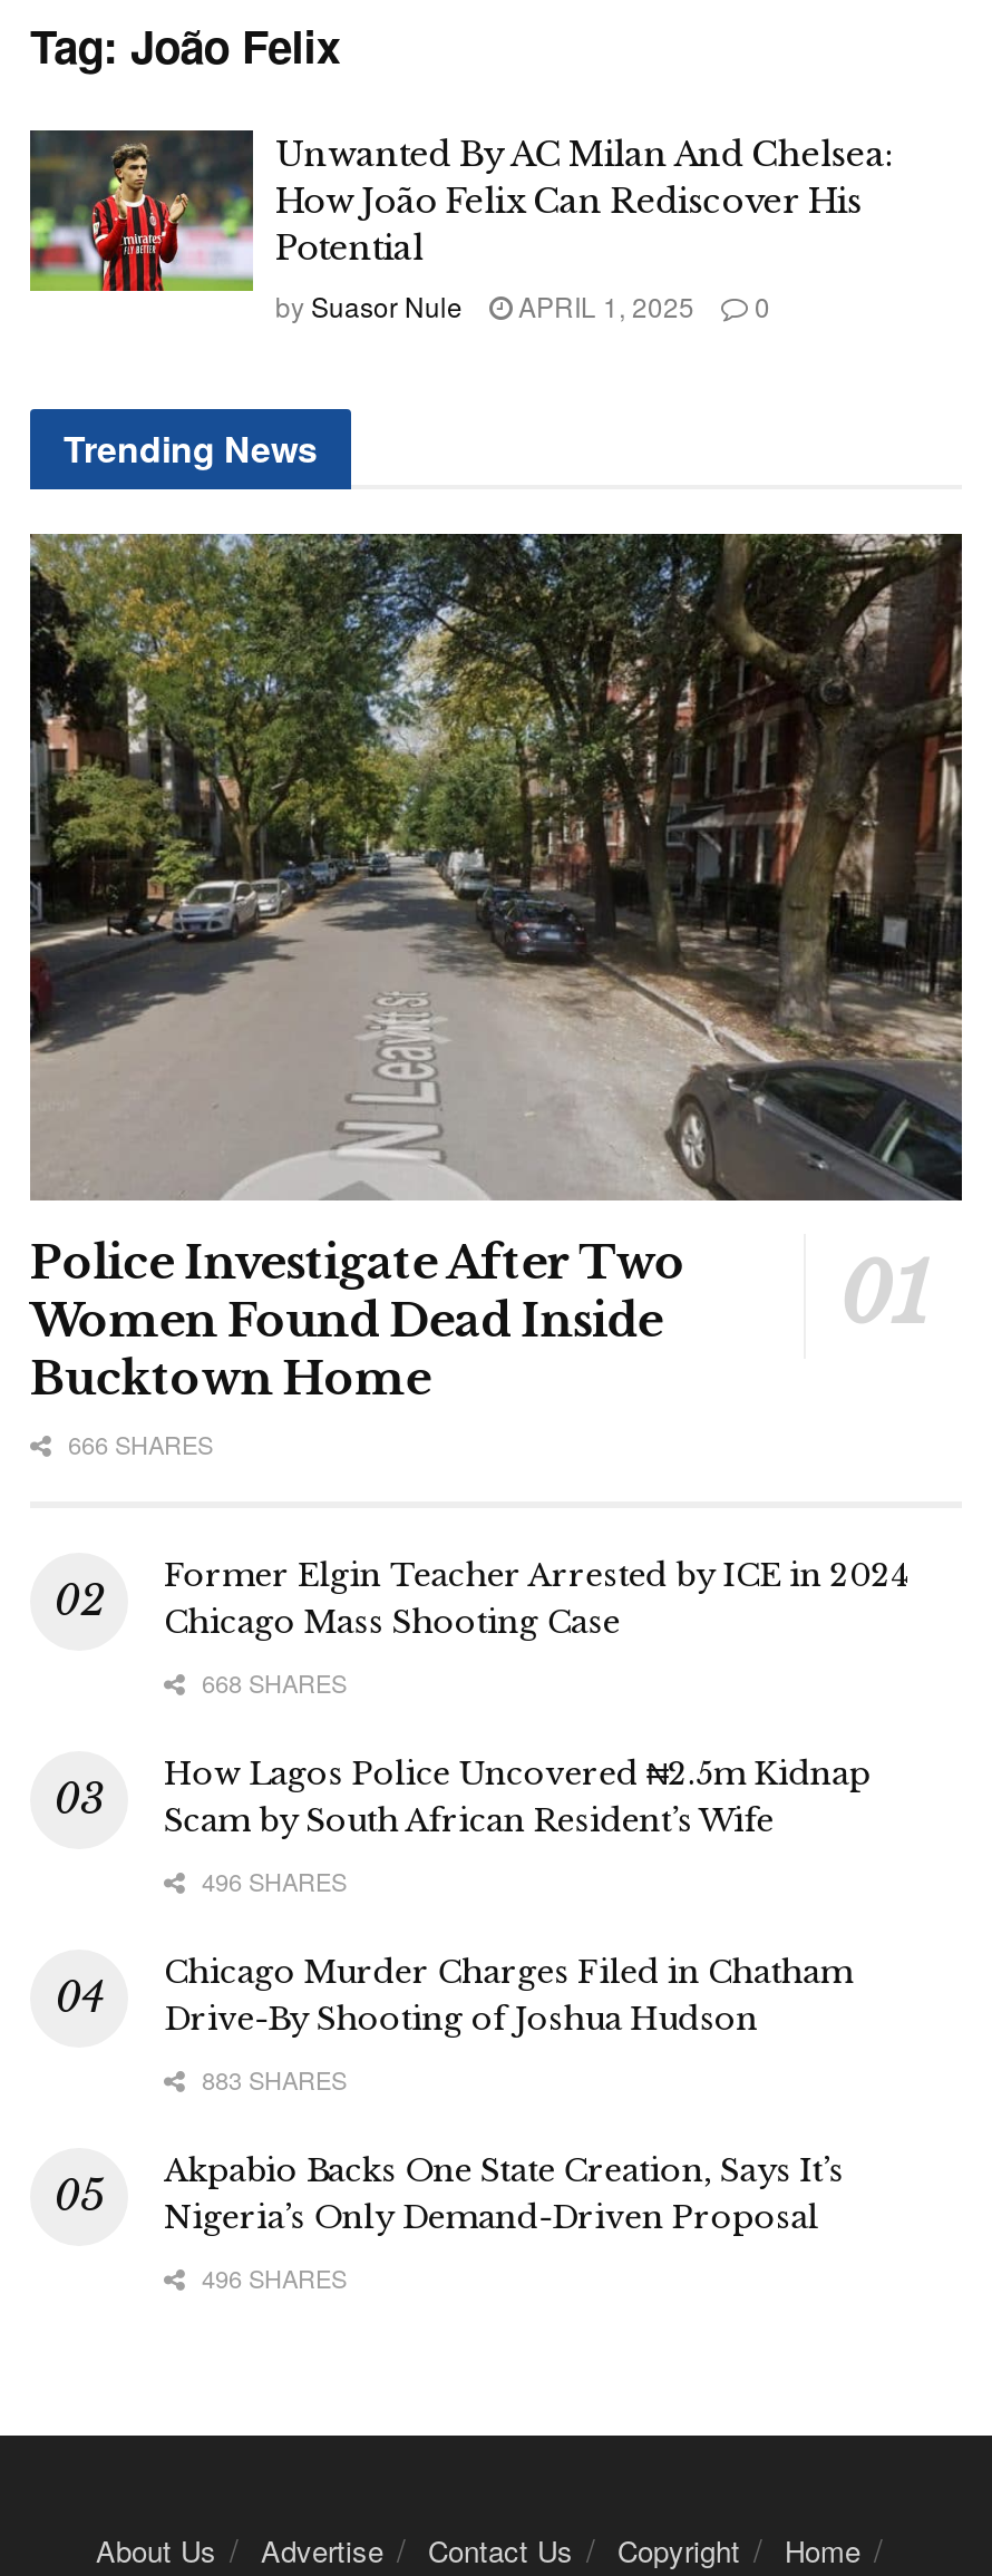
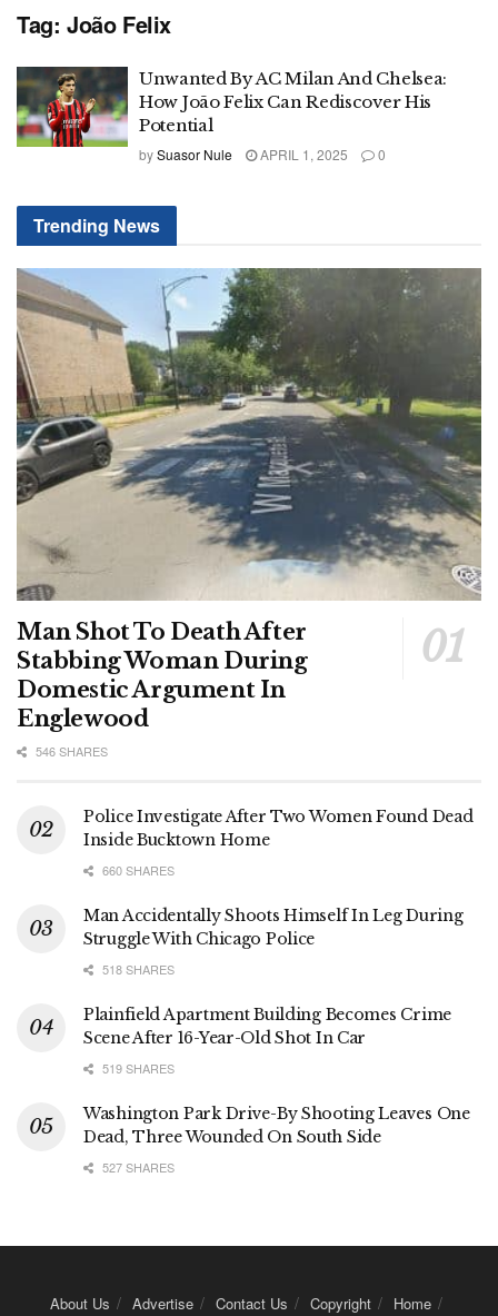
[30,532,964,1461] [image] | Police Investigate After Two | Women Found Dead Inside | Bucktown Home | 666 SHARES -> [16,267,482,760] [image] | Man Shot To Death After | Stabbing Woman During | Domestic Argument In | Englewood | 546 SHARES
[164,1555,910,1642] Former Elgin Teacher Arrested by ICE in 2024 | Chicago Mass Shooting Case -> [83,806,473,850] Police Investigate After Two Women Found Dead | Inside Bucktown Home
[195,1664,347,1700] 668 SHARES -> [99,861,175,879] 660 SHARES
[164,1753,871,1840] How Lagos Police Uncovered ₦2.5m Kidnap | Scam by South African Resident’s Wife -> [83,905,463,949] Man Accidentally Shoots Himself In Leg During | Struggle With Chicago Police
[195,1862,347,1898] 496 SHARES -> [99,960,175,978] 518 SHARES
[164,1952,853,2039] Chicago Murder Charges Filed in Chatham | Drive-By Shooting of Joshua Hudson -> [83,1004,451,1048] Plainfield Apartment Building Becomes Crime | Scene After 16-Year-Old Shot In Car
[195,2061,347,2096] 883 SHARES -> [99,1059,175,1077] 519 SHARES
[164,2150,844,2237] Akpabio Backs One State Creation, Says It’s | Nigeria’s Only Demand-Driven Proposal -> [83,1103,470,1147] Washington Park Drive-By Shooting Leaves One | Dead, Three Wounded On South Side
[195,2259,347,2295] 496 SHARES -> [99,1158,175,1176] 527 SHARES

